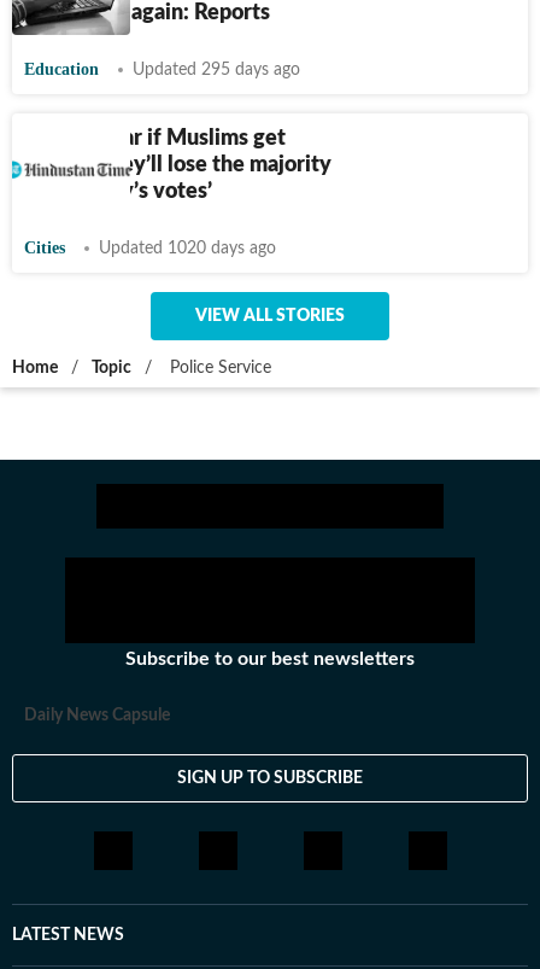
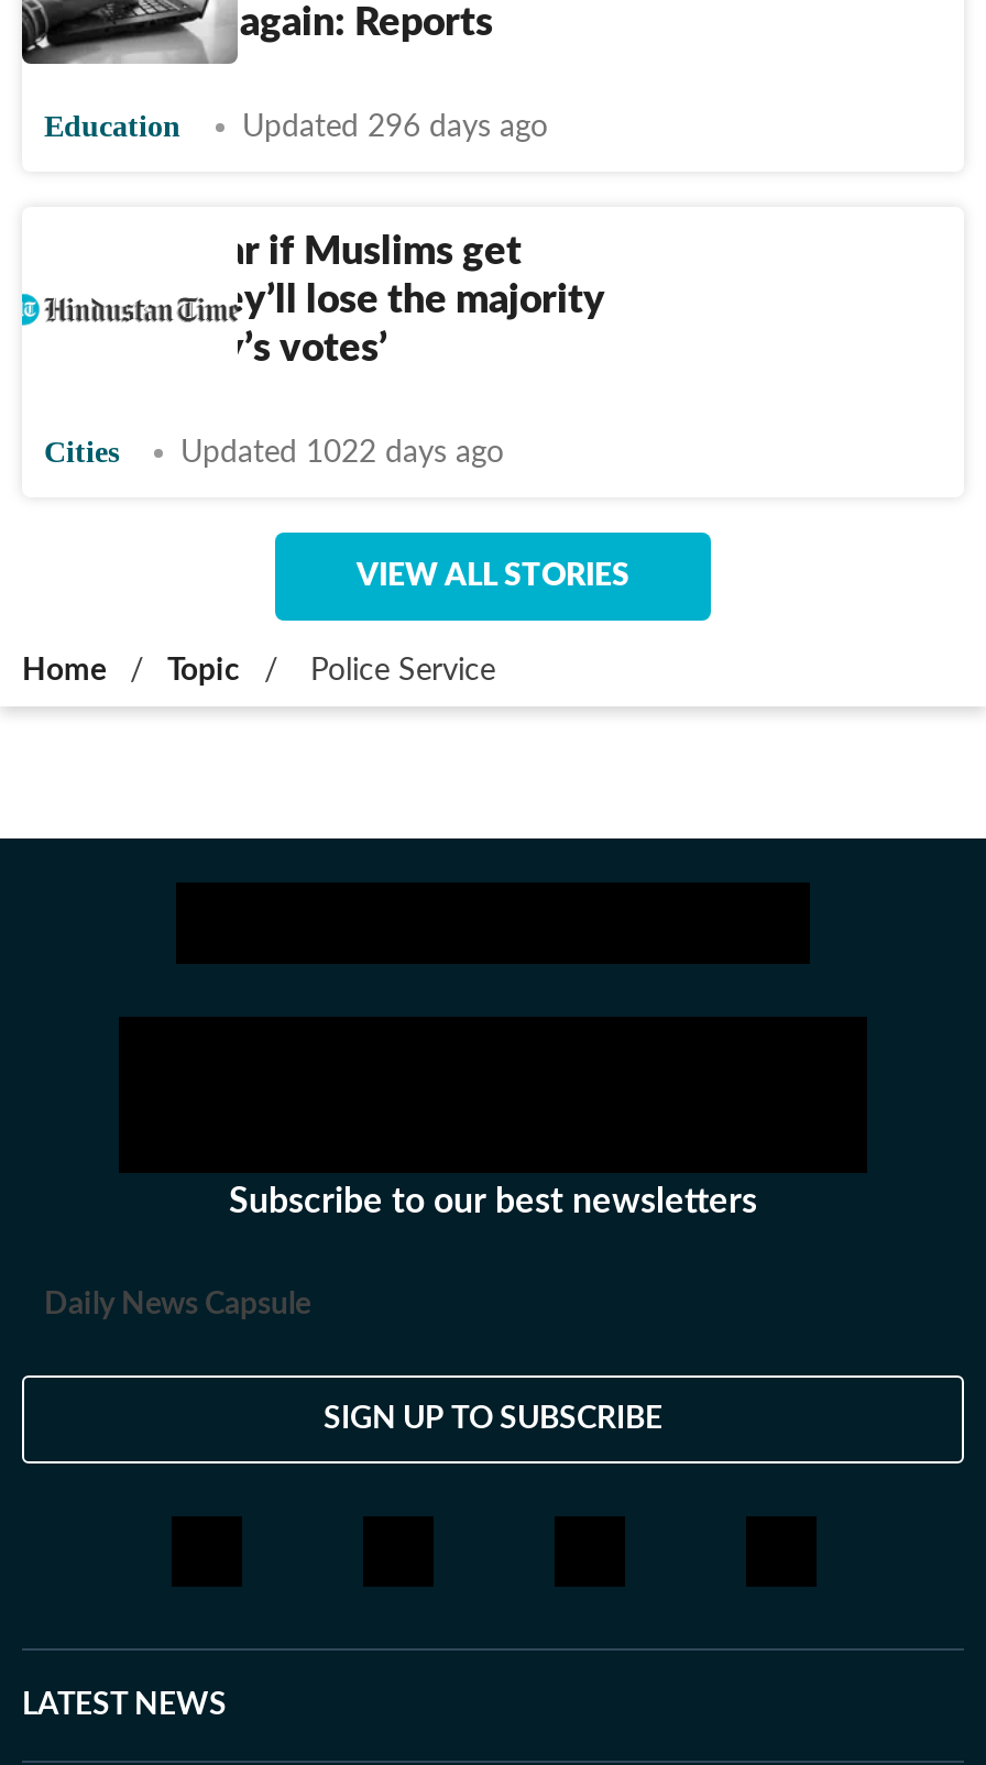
[133,62,300,78] Updated 295 days ago -> [242,112,548,143] Updated 296 days ago
[99,240,276,257] Updated 1020 days ago -> [180,438,504,469] Updated 1022 days ago

